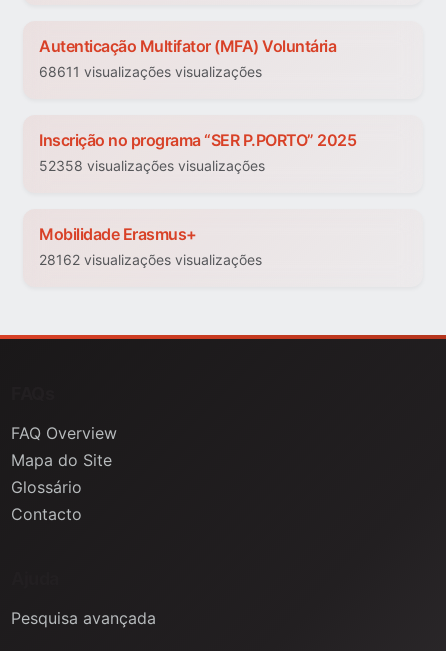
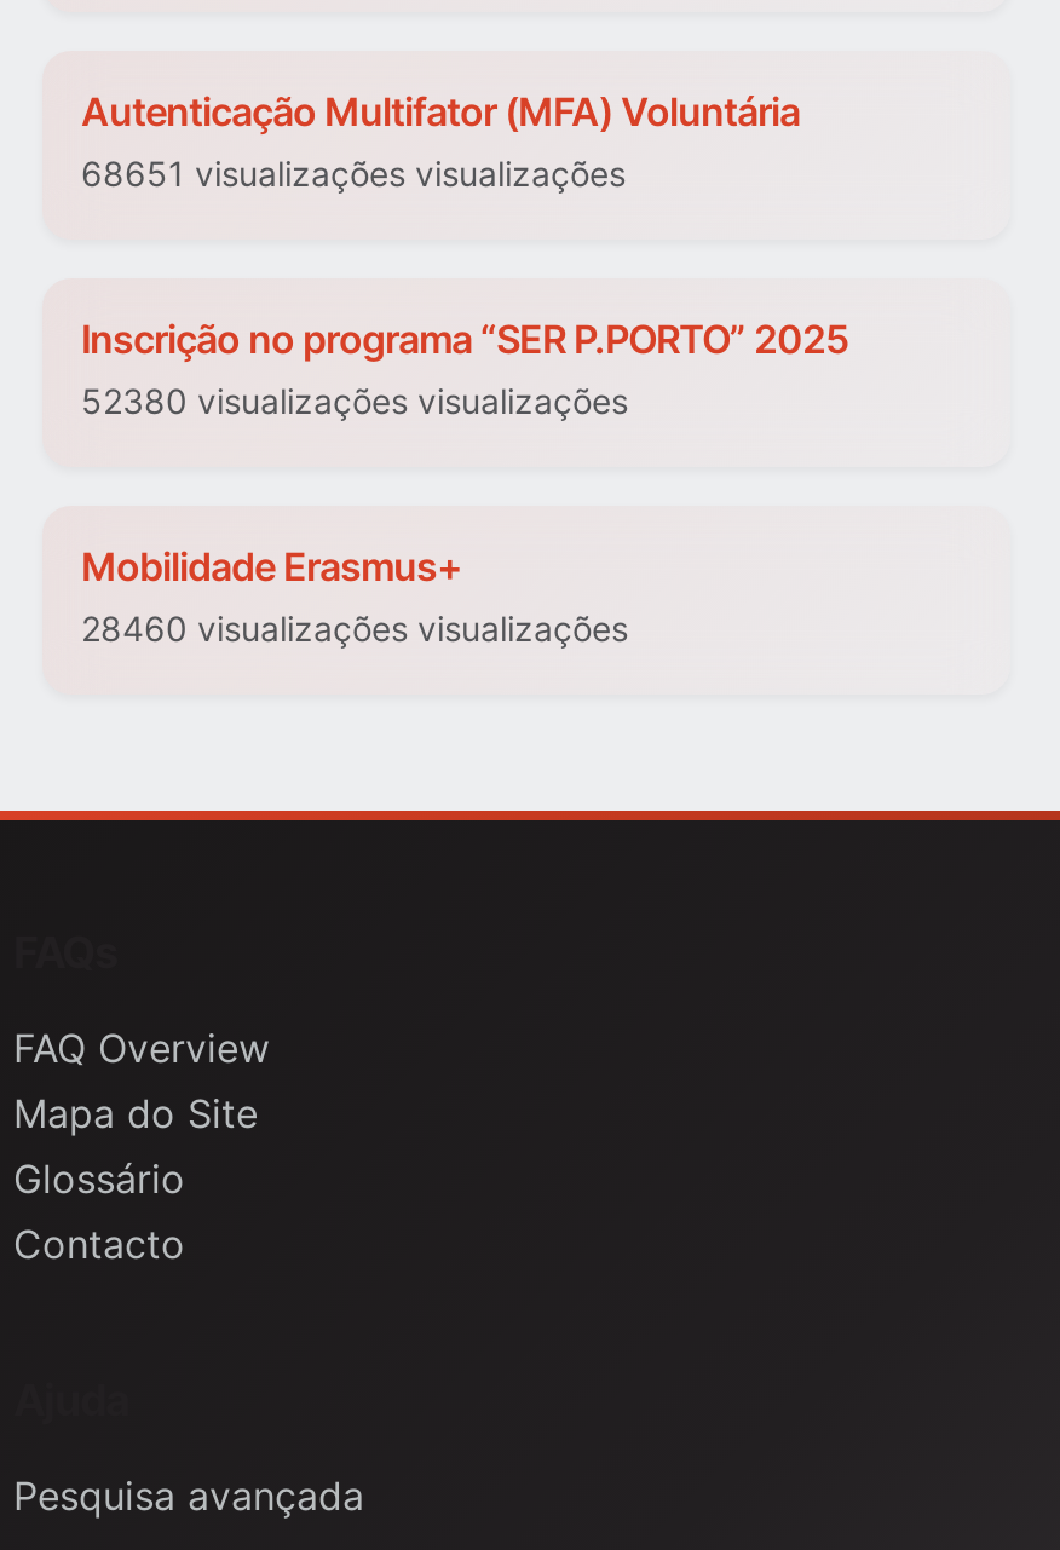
[39,63,262,80] 68611 visualizações visualizações -> [81,154,626,195] 68651 visualizações visualizações
[39,157,265,174] 52358 visualizações visualizações -> [81,381,628,422] 52380 visualizações visualizações
[39,251,262,268] 28162 visualizações visualizações -> [81,609,628,650] 28460 visualizações visualizações

